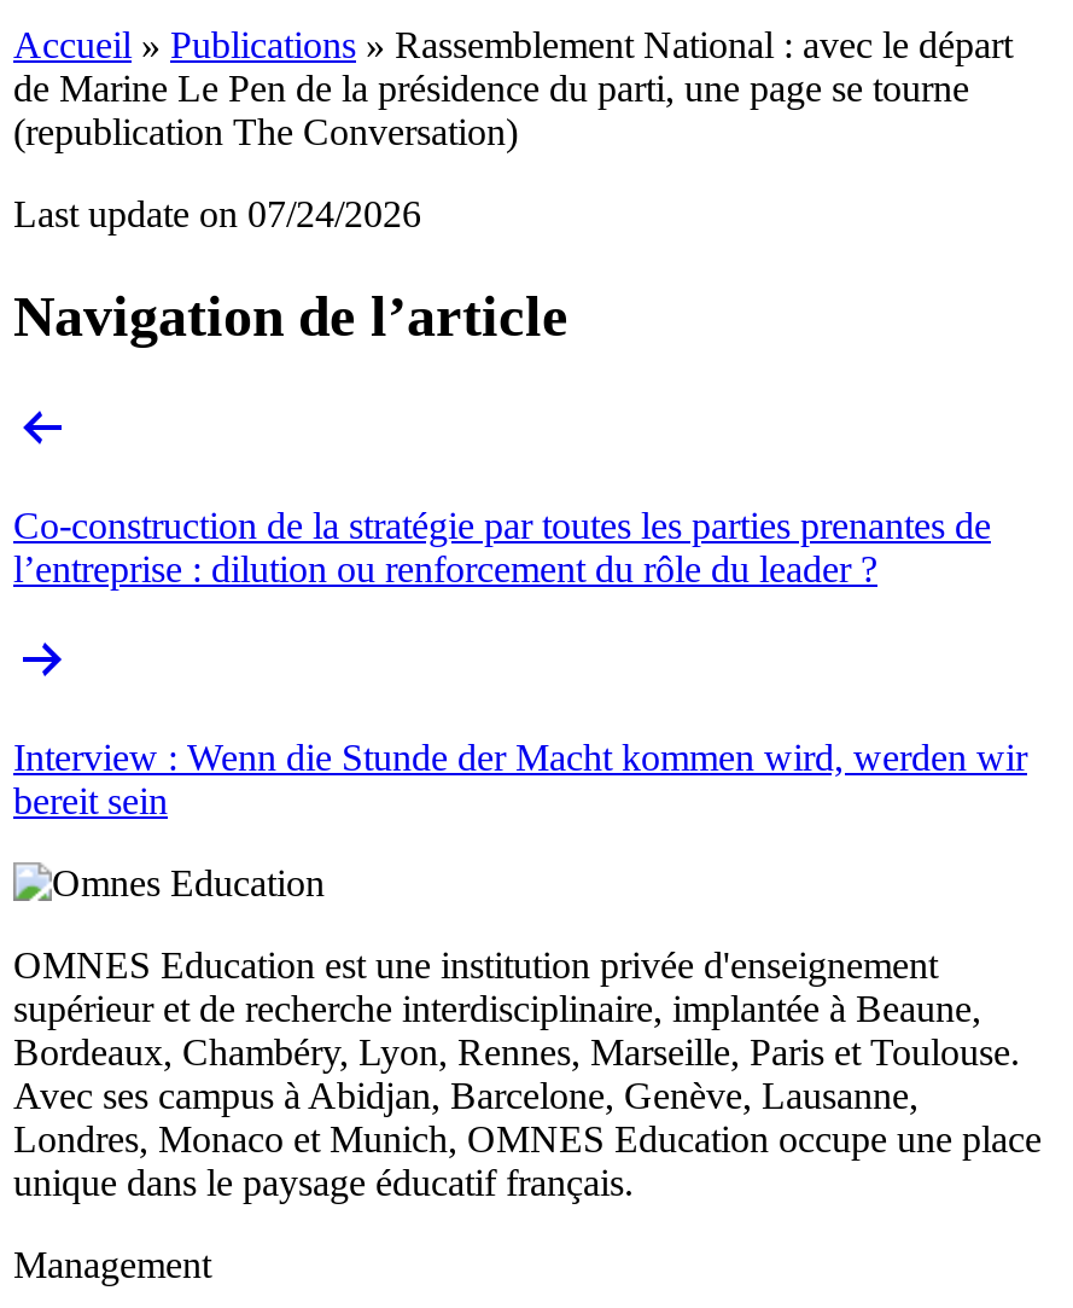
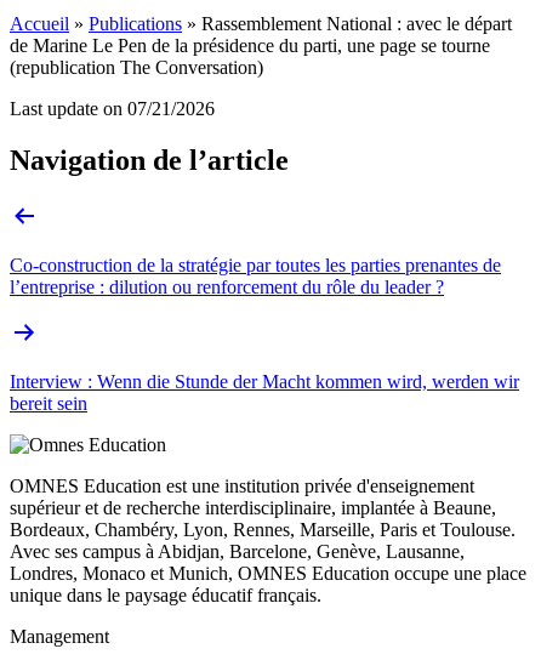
[13,194,421,235] Last update on 07/24/2026 -> [10,98,215,119] Last update on 07/21/2026

